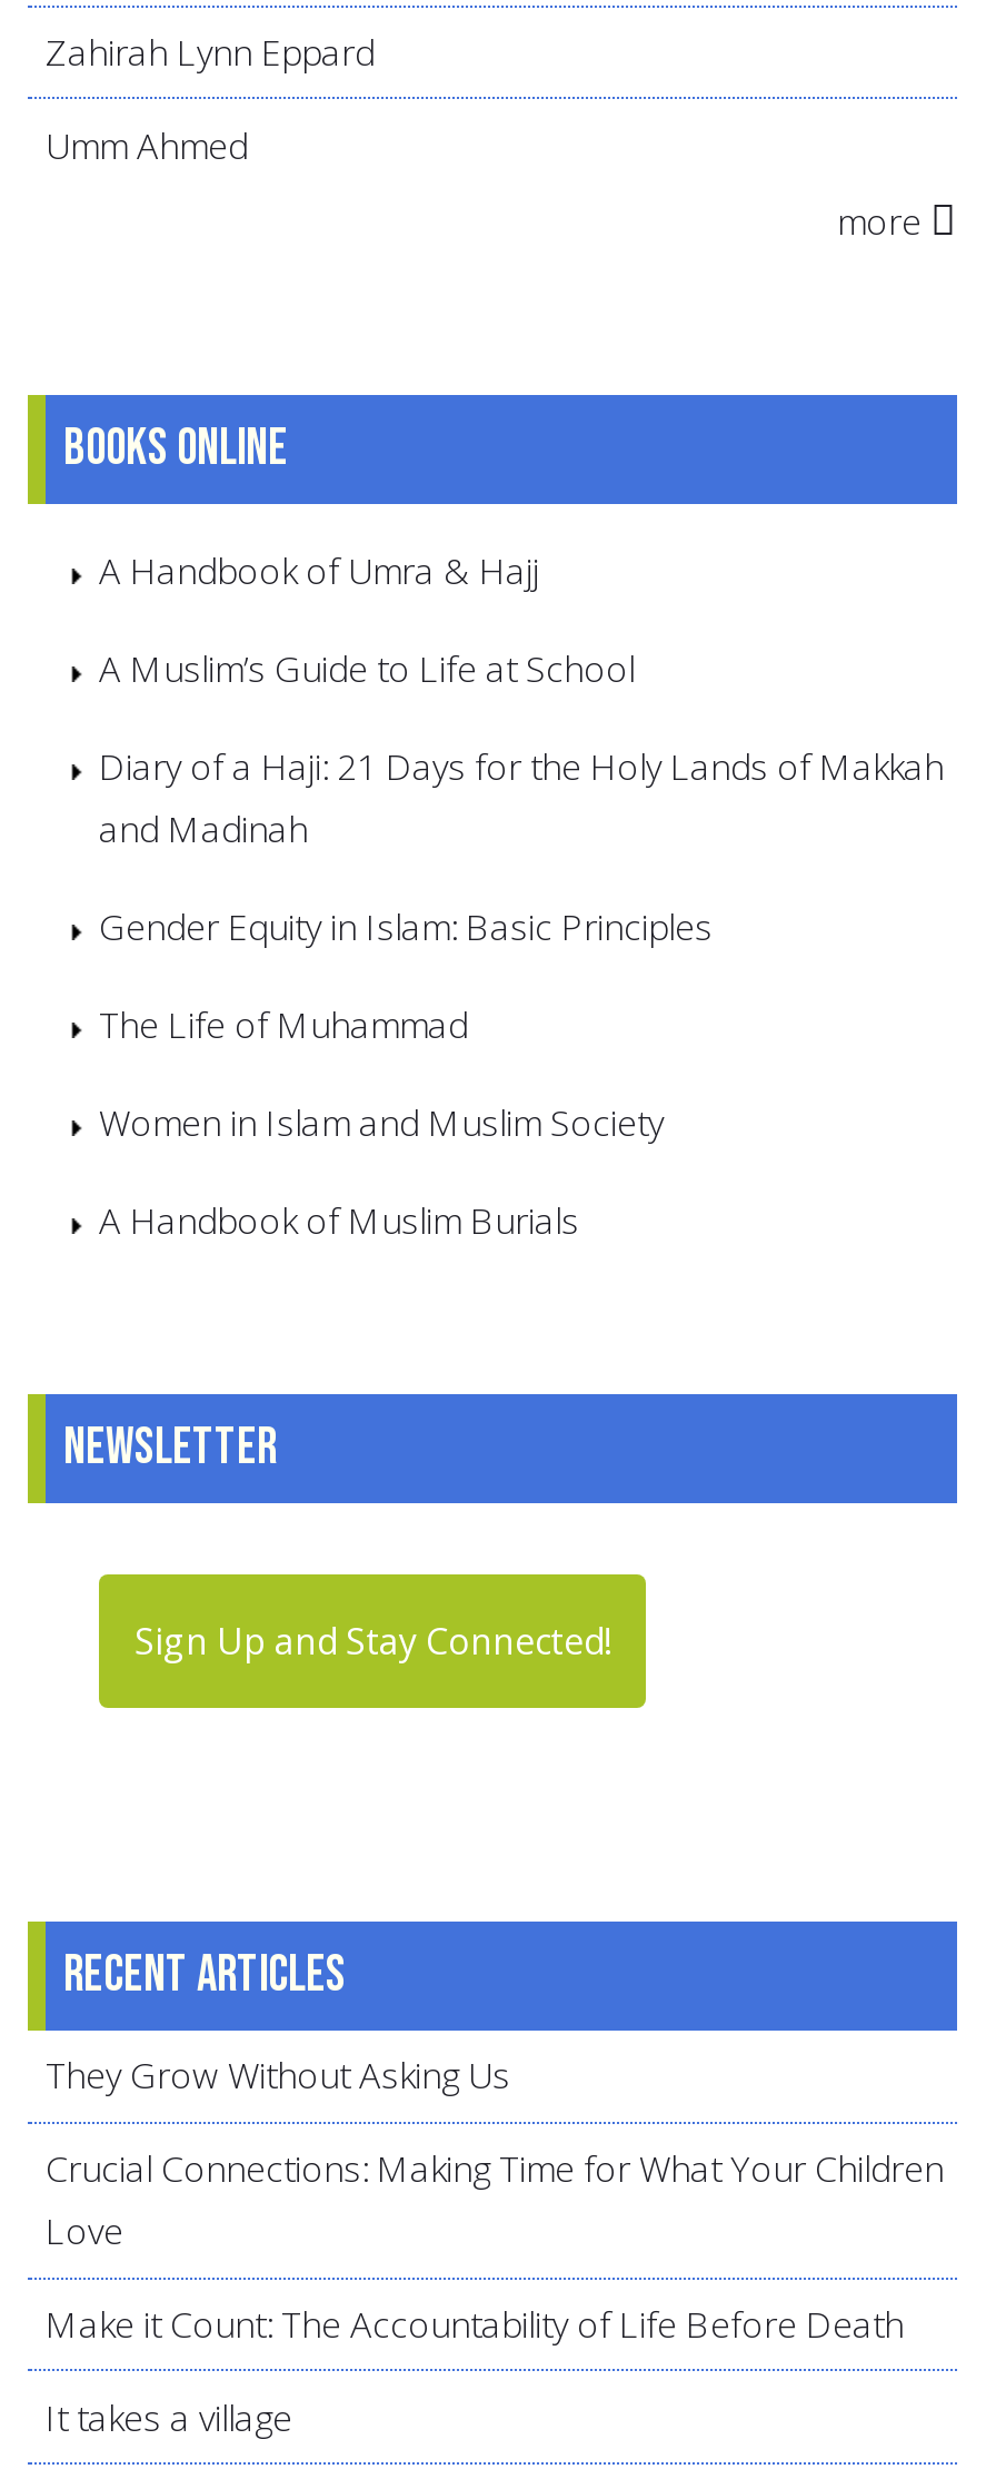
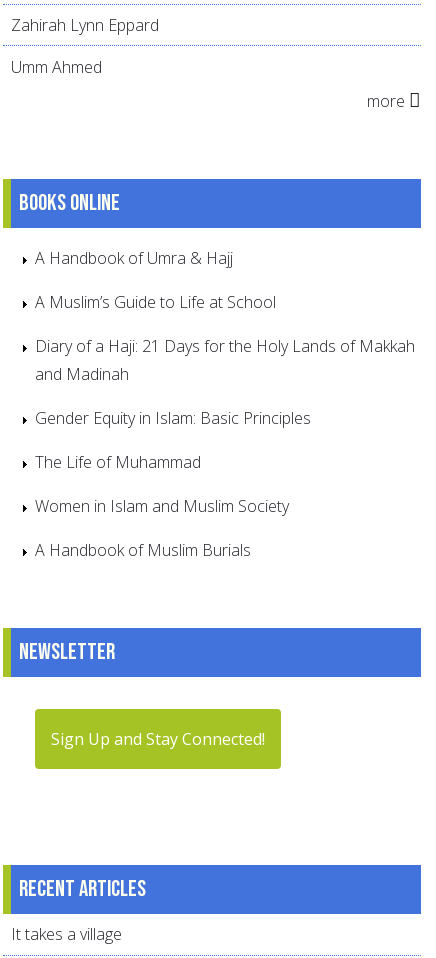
[46,2052,944,2349] They Grow Without Asking Us | Crucial Connections: Making Time for What Your Children | Love | Make it Count: The Accountability of Life Before Death -> none

